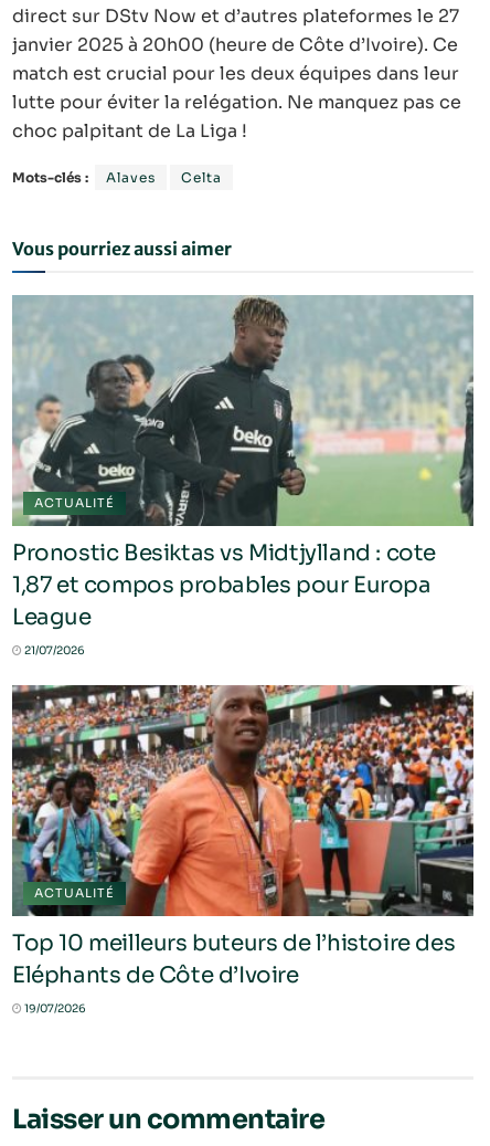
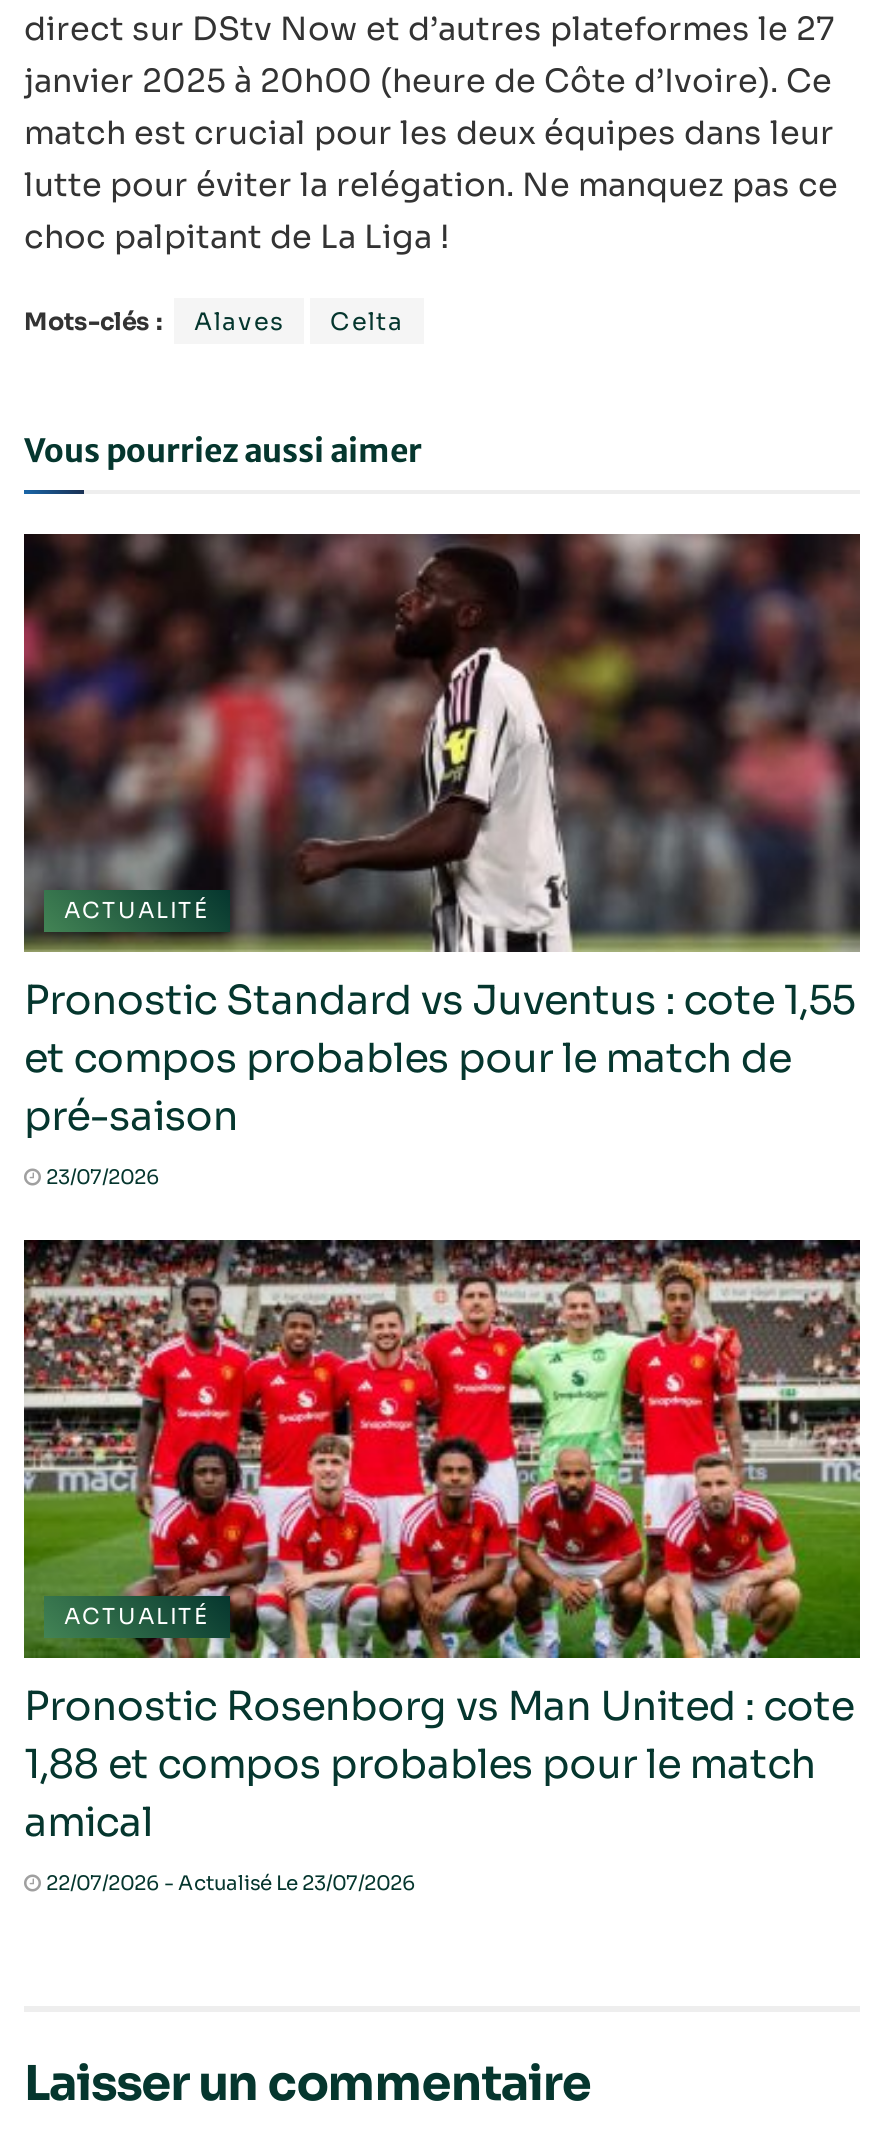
[12,295,473,657] [image] | Pronostic Besiktas vs Midtjylland : cote | 1,87 et compos probables pour Europa | League | 21/07/2026 -> [22,534,860,1189] [image] | Pronostic Standard vs Juventus : cote 1,55 | et compos probables pour le match de | pré-saison | 23/07/2026
[11,684,475,1015] [image] | Top 10 meilleurs buteurs de l’histoire des | Eléphants de Côte d’Ivoire | 19/07/2026 -> [22,1238,862,1895] [image] | Pronostic Rosenborg vs Man United : cote | 1,88 et compos probables pour le match | amical | 22/07/2026 - Actualisé Le 23/07/2026

